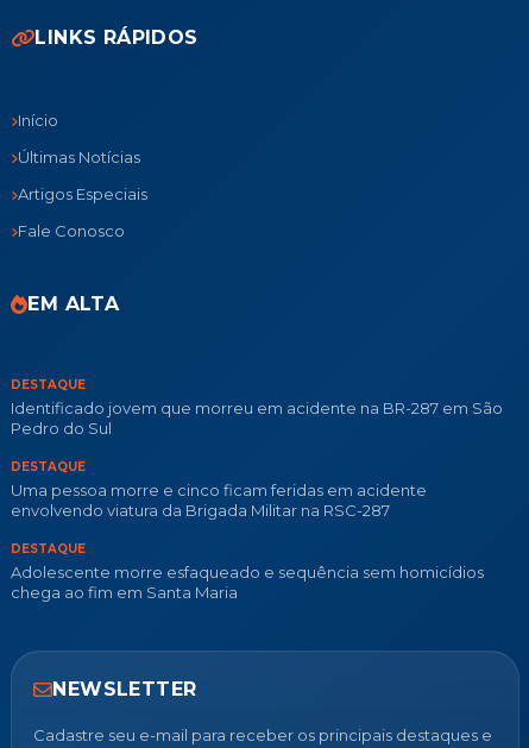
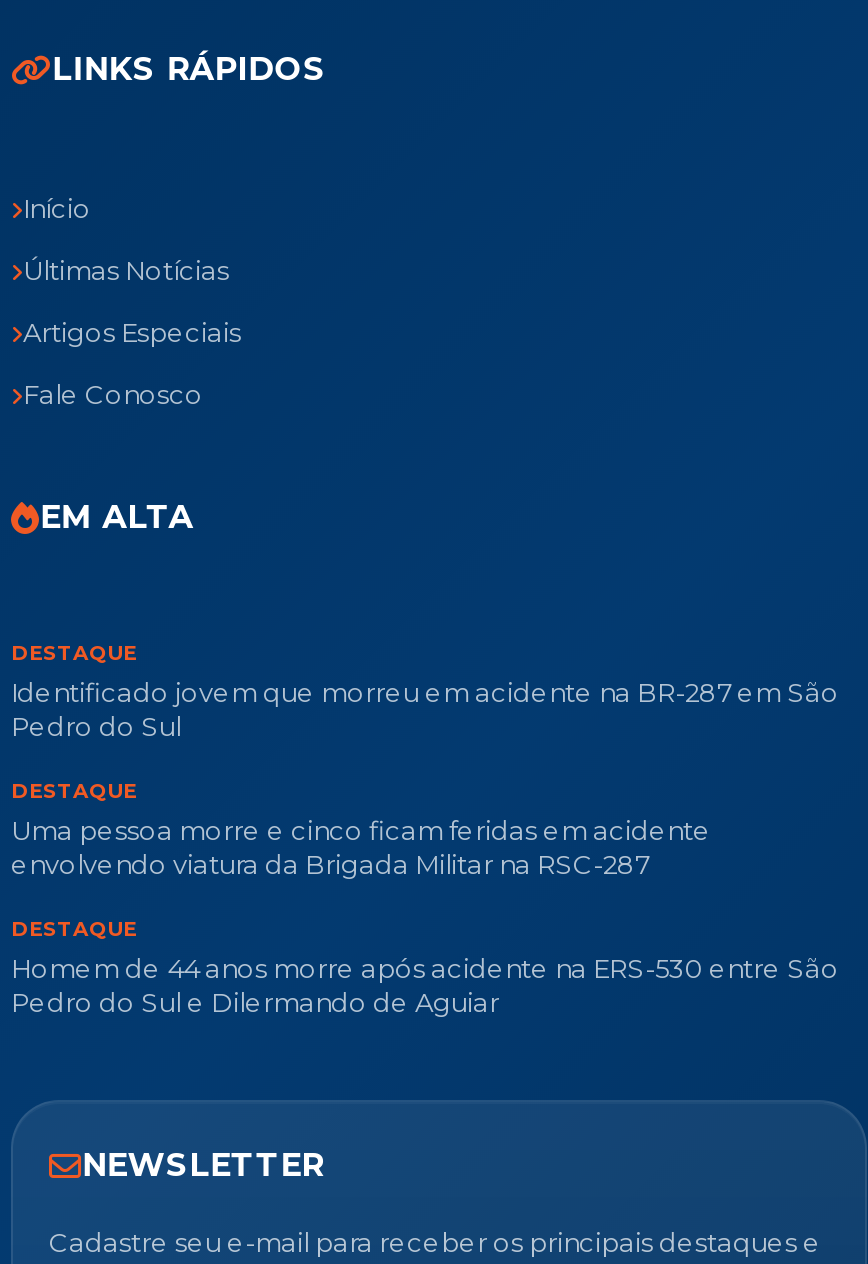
[11,562,484,602] Adolescente morre esfaqueado e sequência sem homicídios | chega ao fim em Santa Maria -> [11,952,839,1018] Homem de 44 anos morre após acidente na ERS-530 entre São | Pedro do Sul e Dilermando de Aguiar

